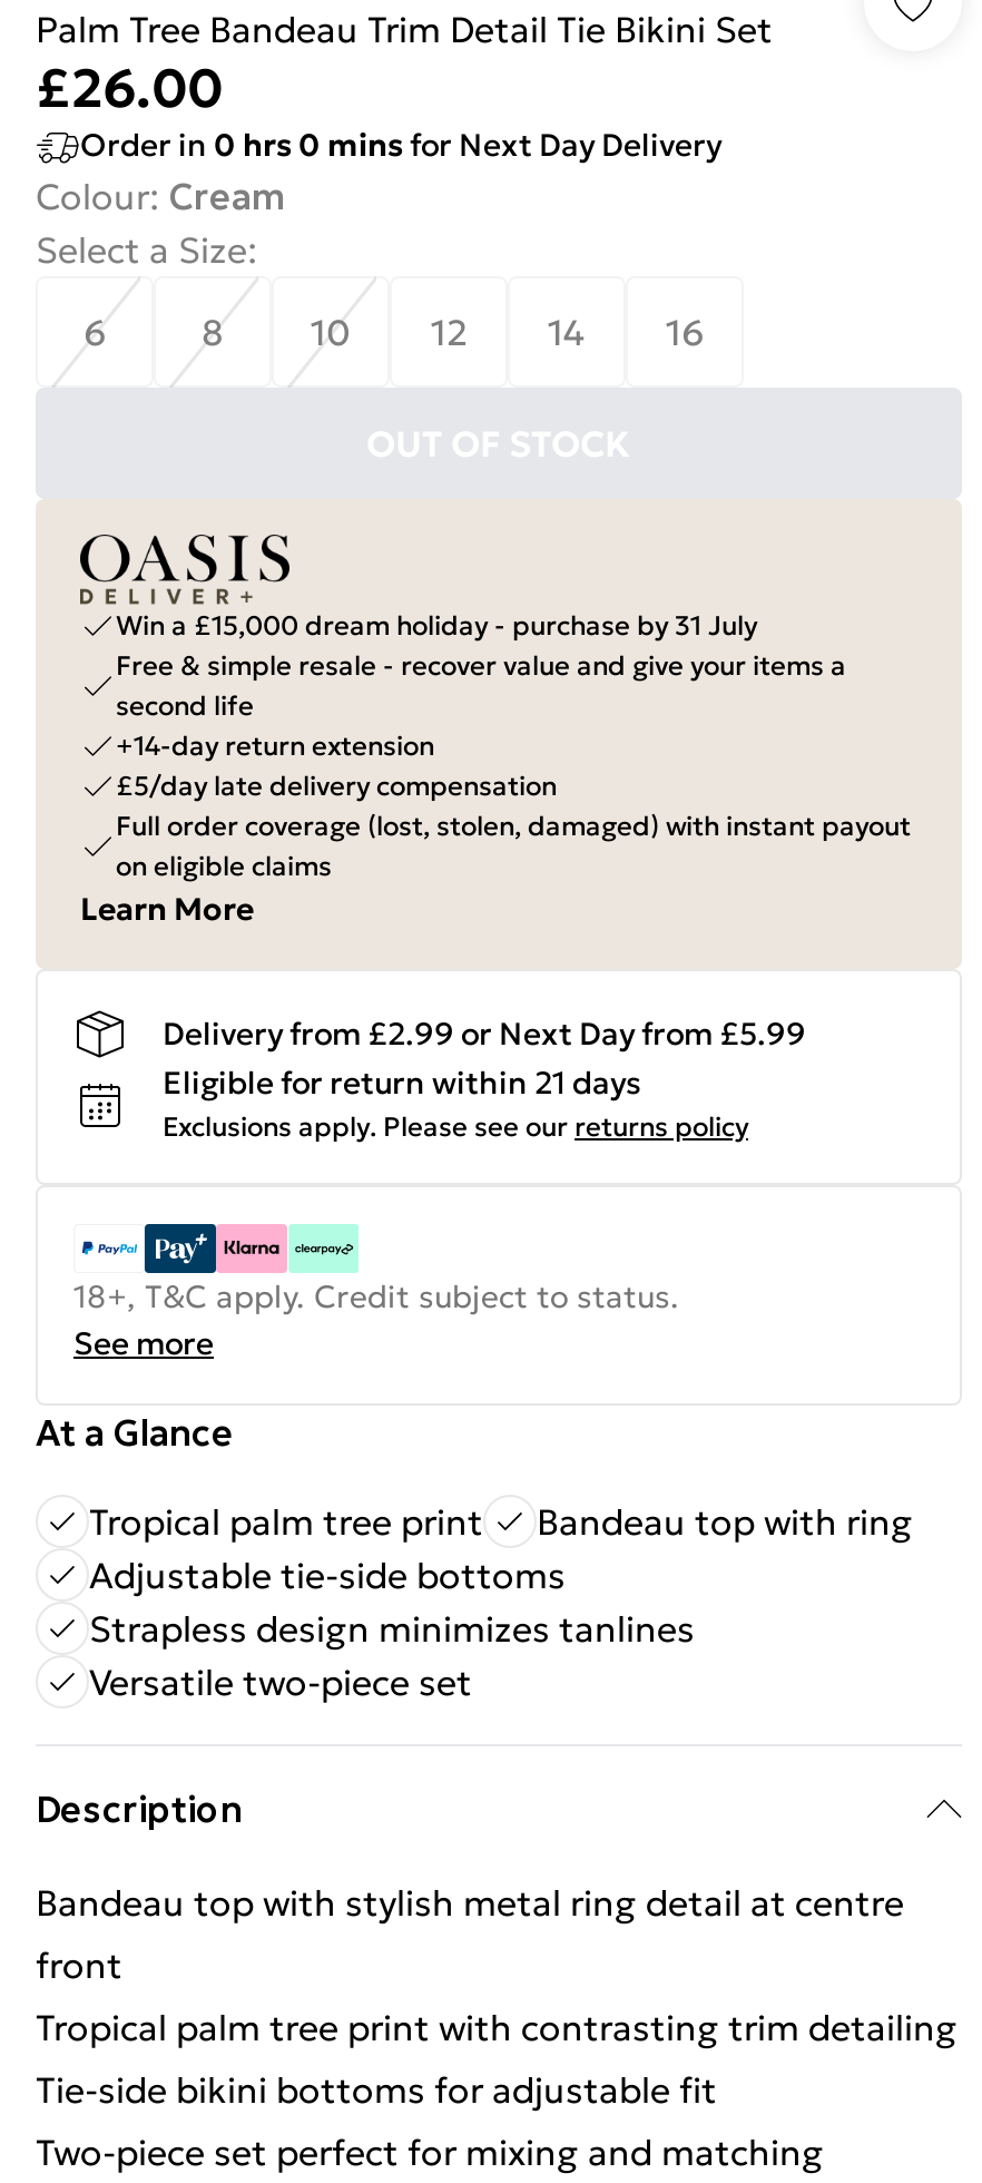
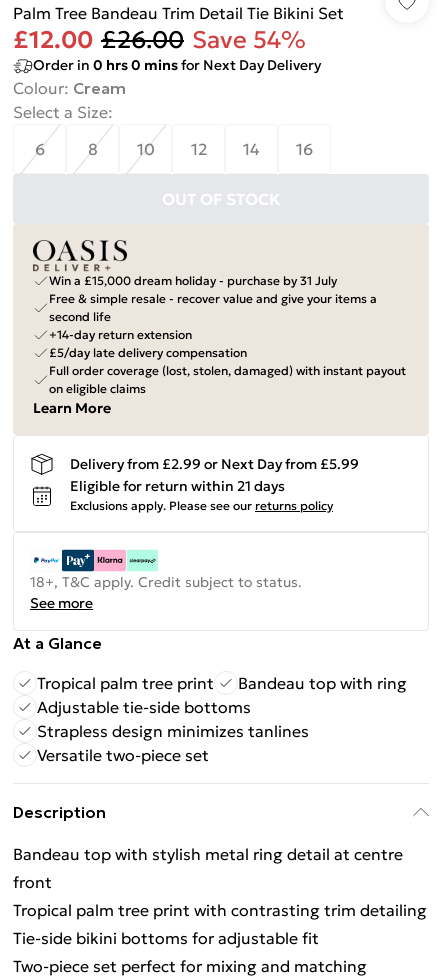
[36,56,223,123] £26.00 -> [13,25,306,55] £12.00 £26.00 Save 54%

